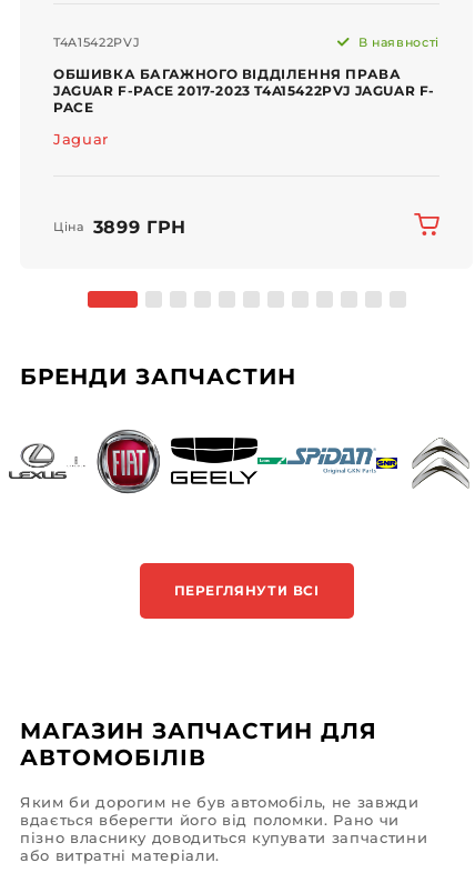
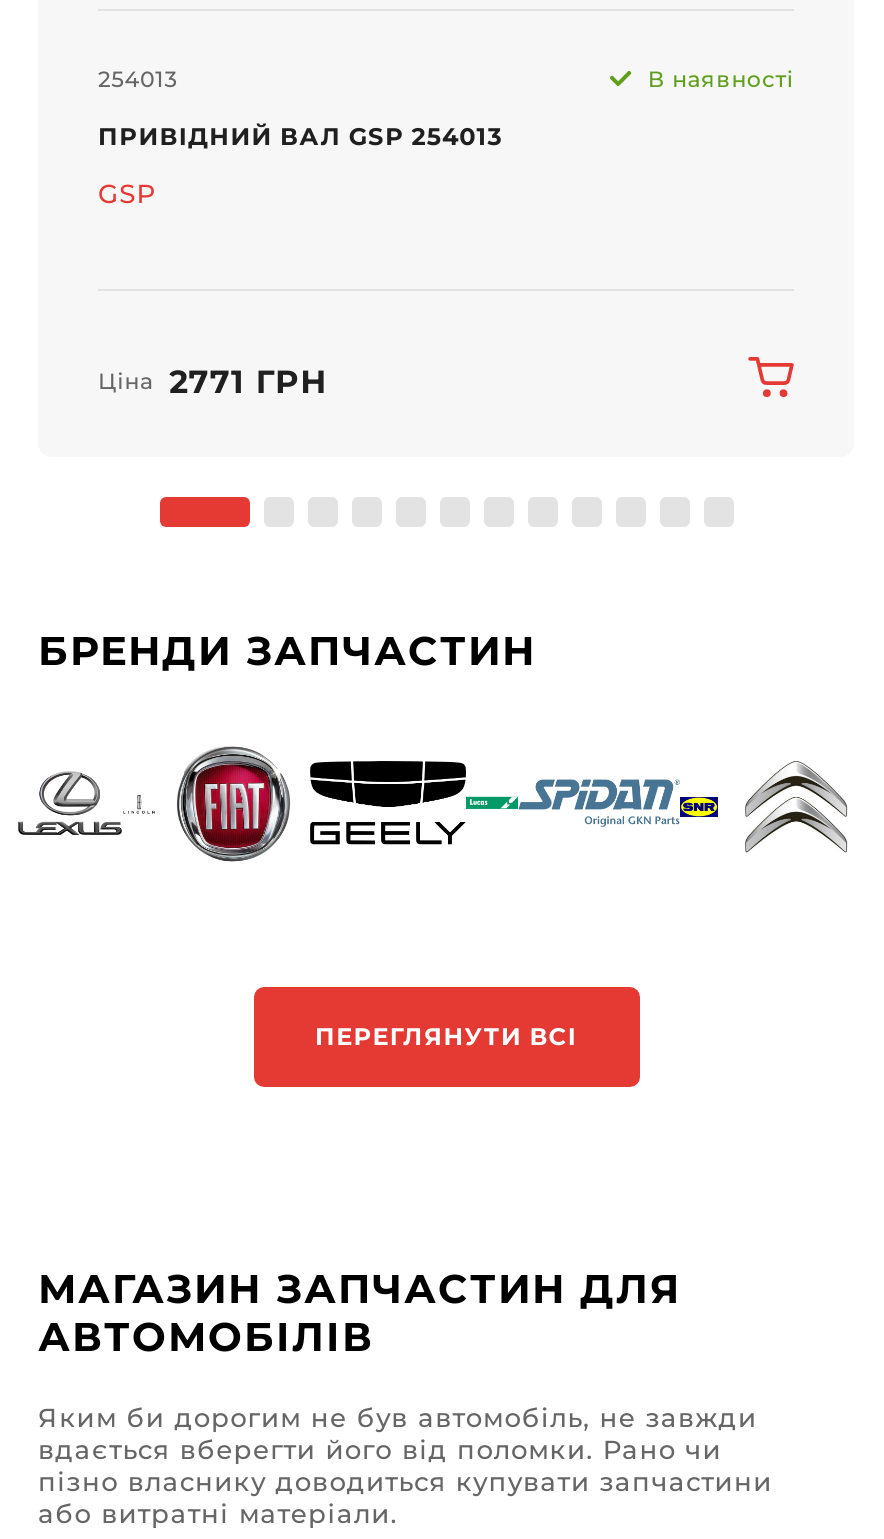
[53,35,140,50] T4A15422PVJ -> [98,66,178,94] 254013
[53,66,435,116] ОБШИВКА БАГАЖНОГО ВІДДІЛЕННЯ ПРАВА | JAGUAR F-PACE 2017-2023 T4A15422PVJ JAGUAR F- | PACE -> [98,122,503,152] ПРИВІДНИЙ ВАЛ GSP 254013
[53,130,109,148] Jaguar -> [98,178,156,210] GSP
[53,217,186,238] Ціна 3899 ГРН -> [98,364,328,402] Ціна 2771 ГРН

